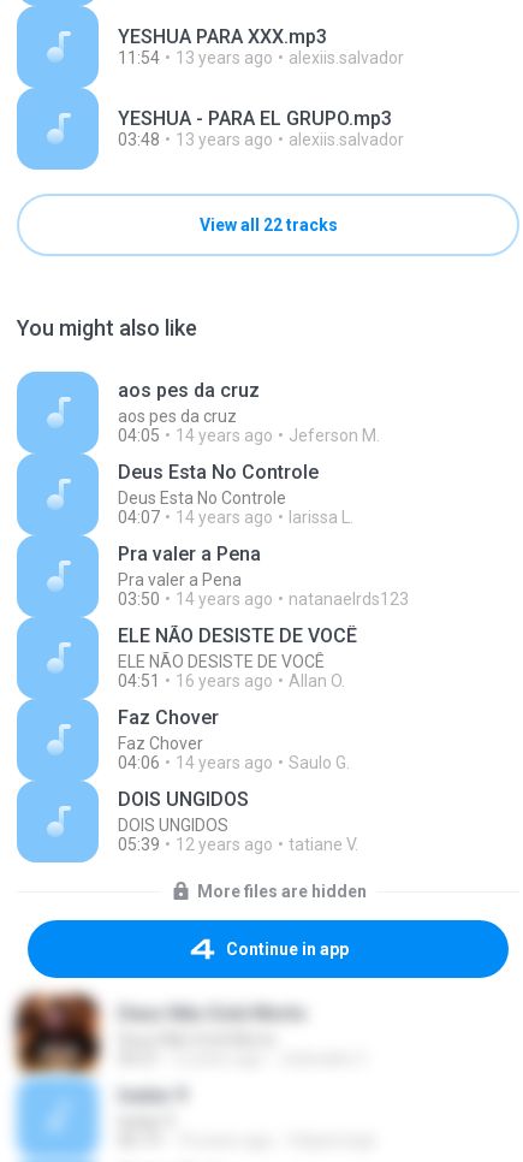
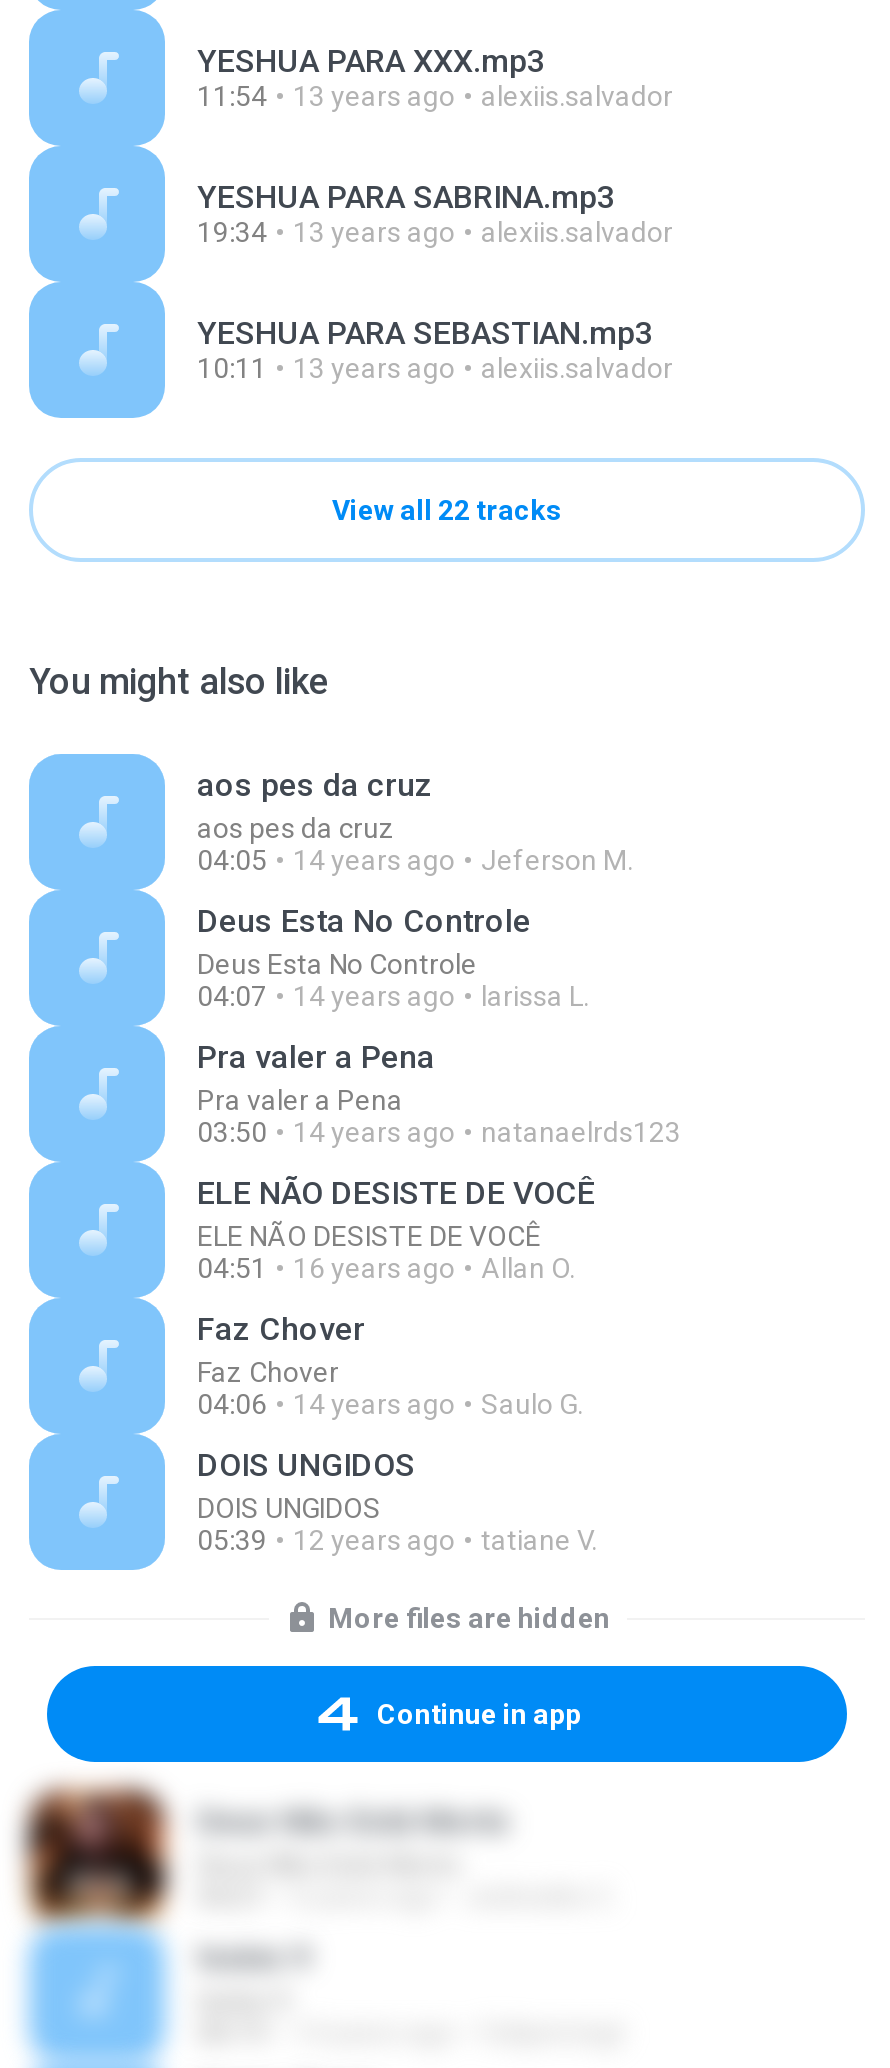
[118,107,392,149] YESHUA - PARA EL GRUPO.mp3 | 03:48 -> [197,178,673,384] YESHUA PARA SABRINA.mp3 | 19:34 | 13 years ago | alexiis.salvador | YESHUA PARA SEBASTIAN.mp3 | 10:11

